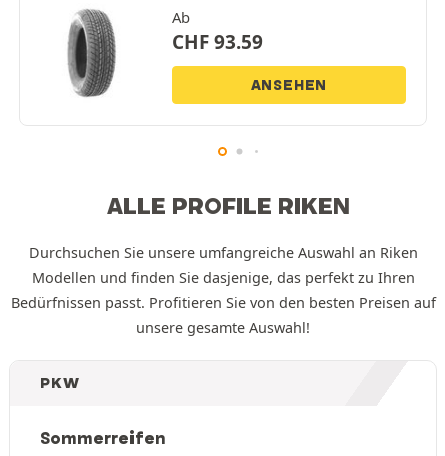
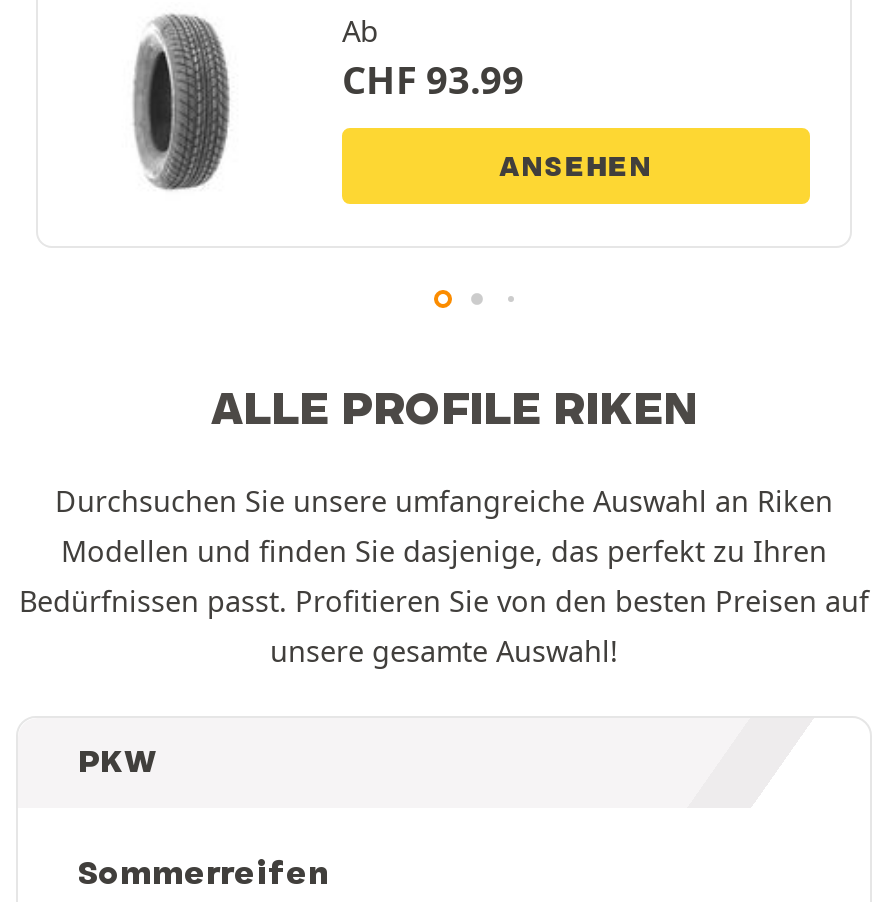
[172,29,263,55] CHF 93.59 -> [342,54,524,106] CHF 93.99

